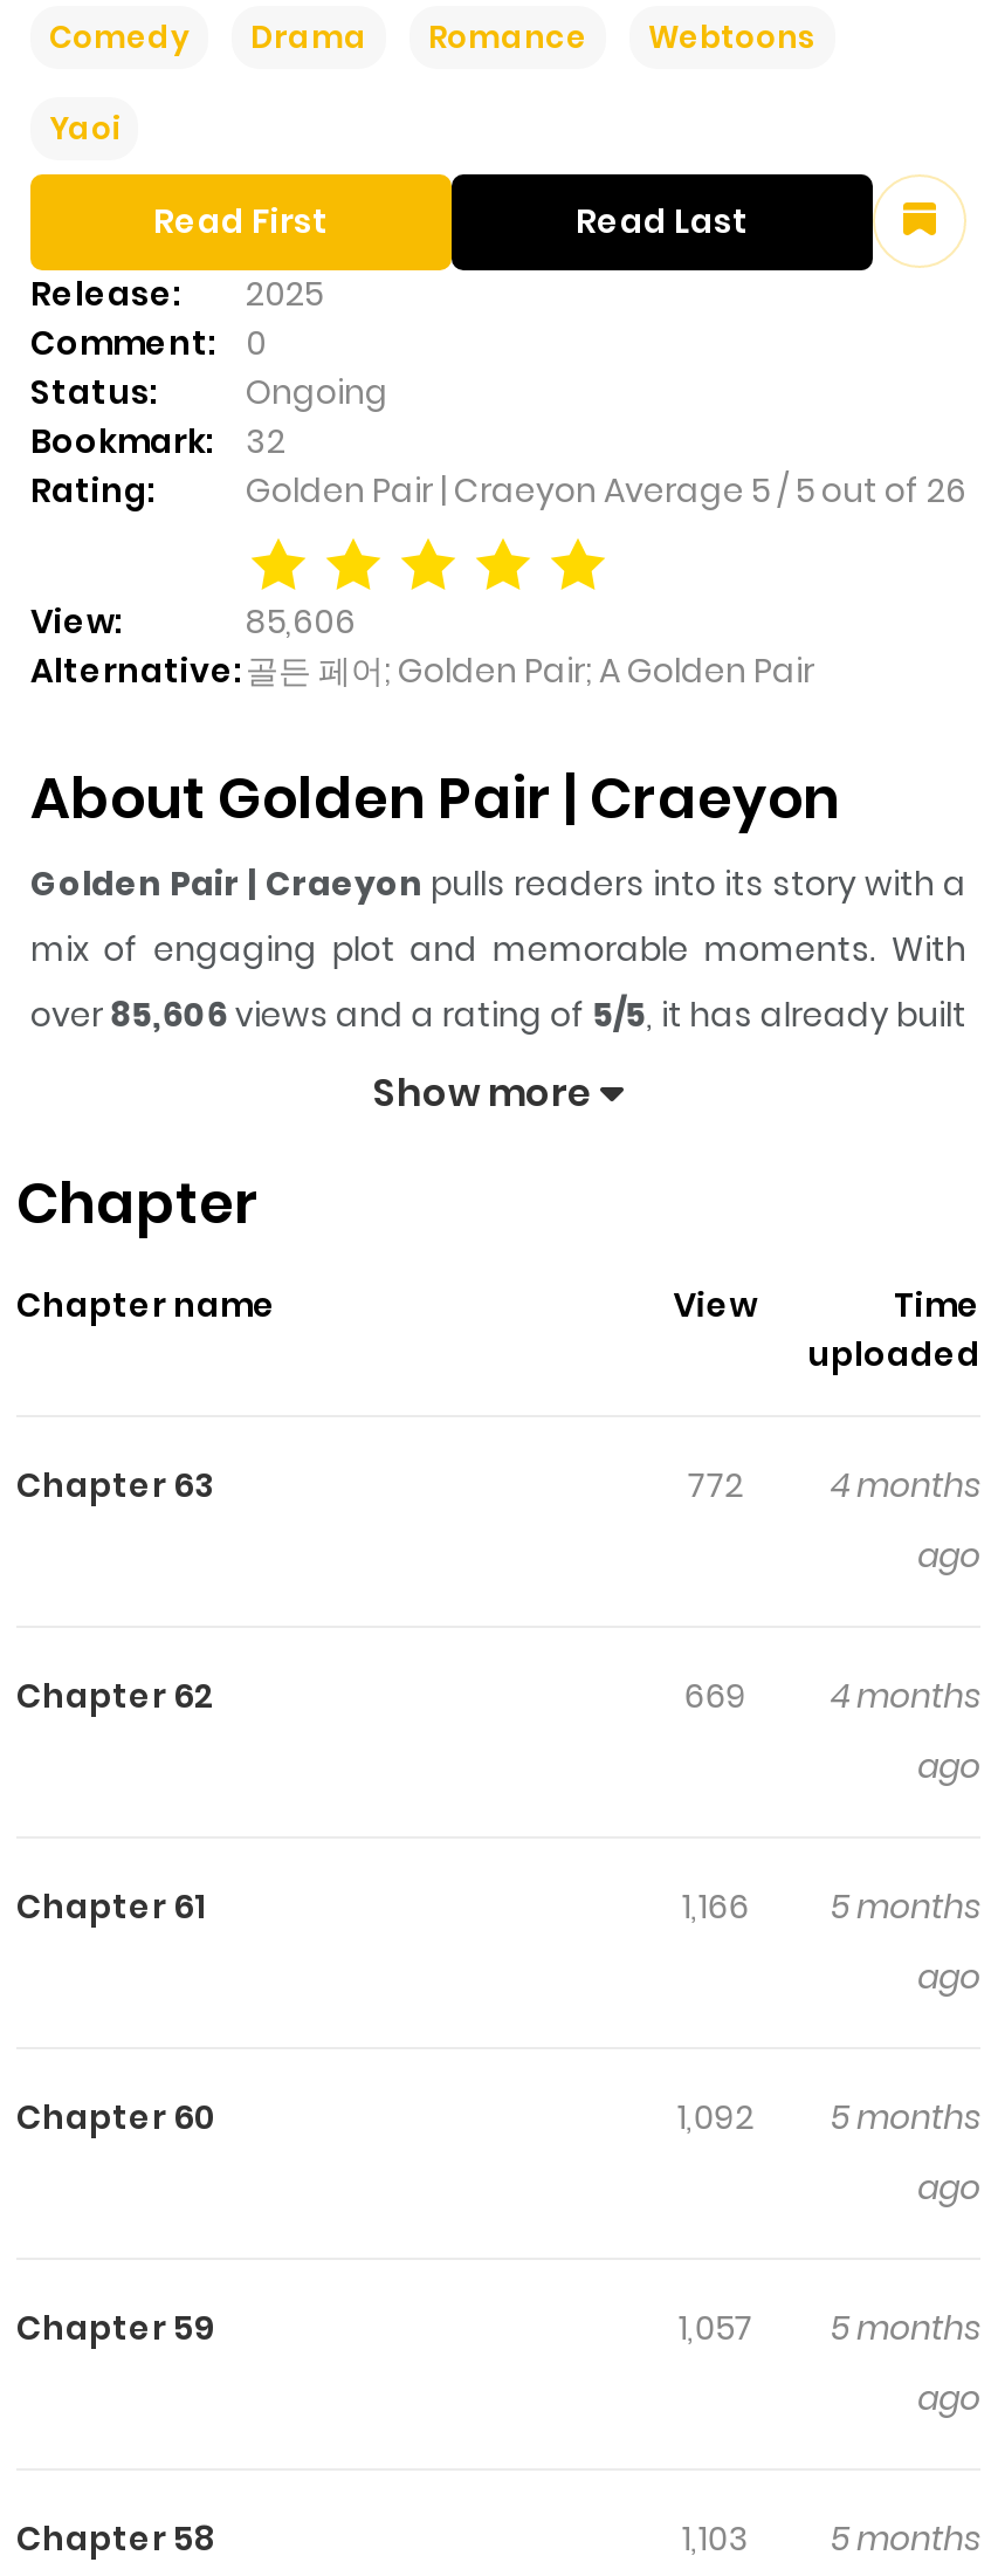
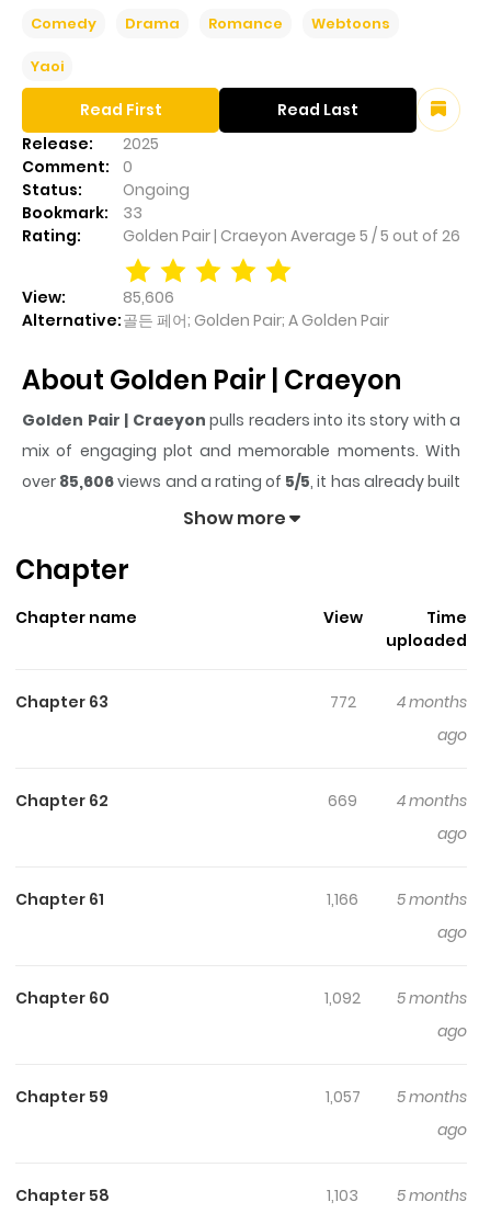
[30,418,285,465] Bookmark: 32 -> [22,202,142,224] Bookmark: 33

